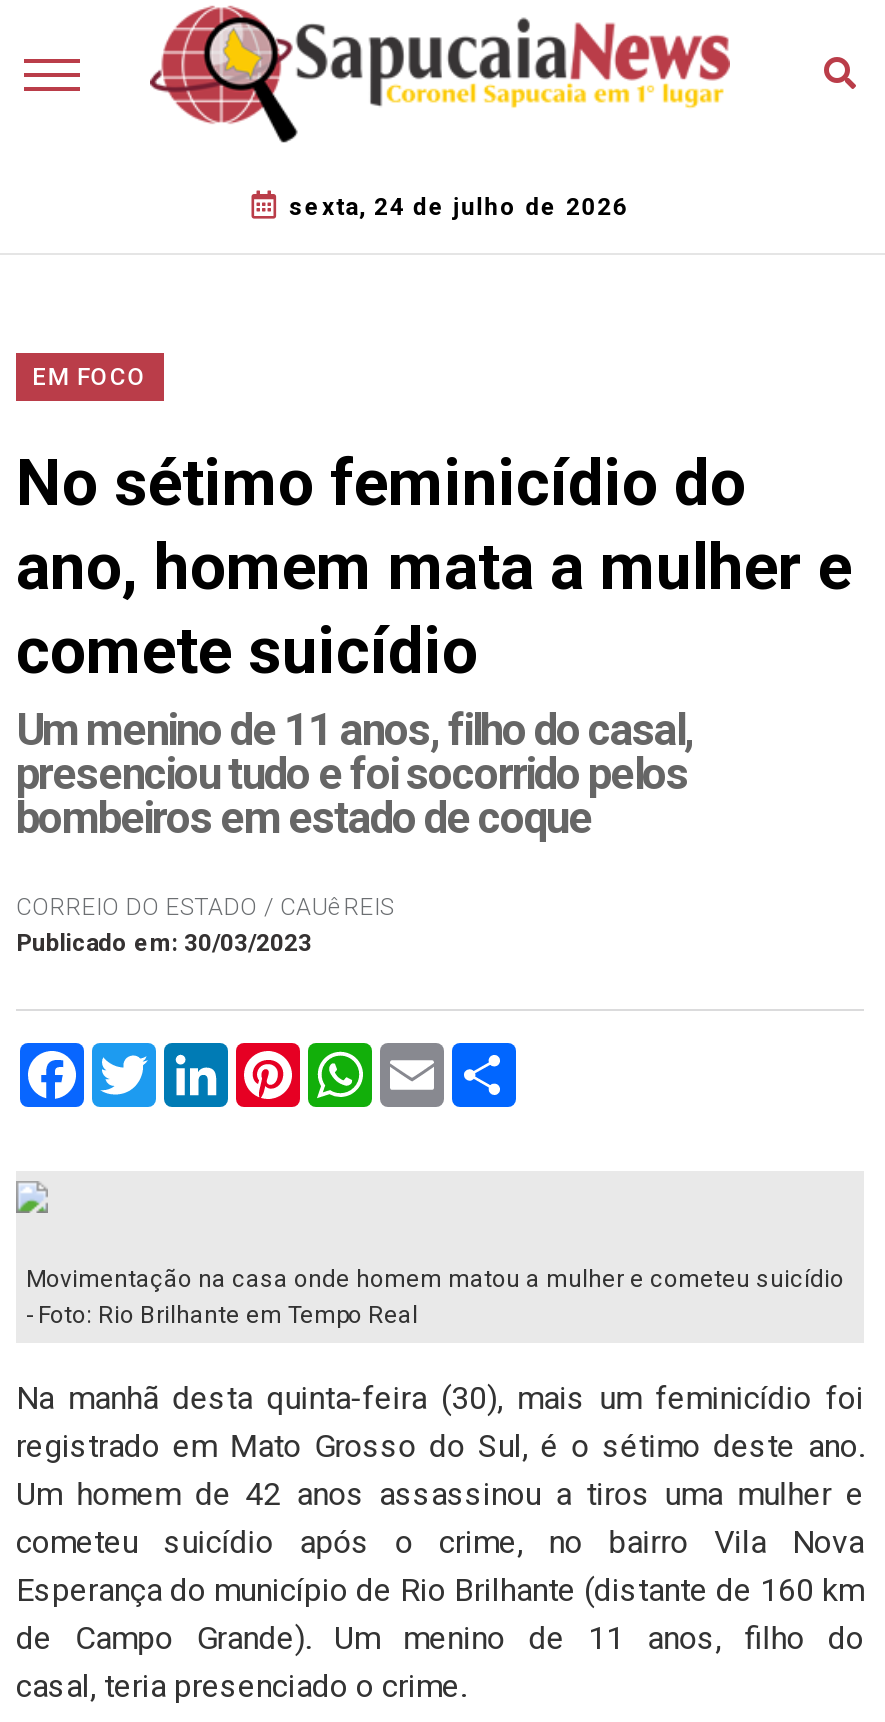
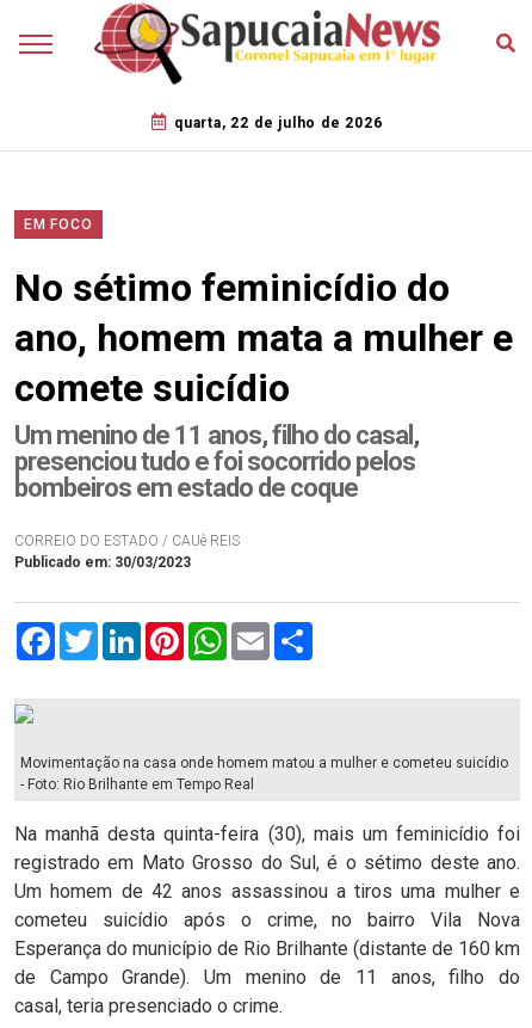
[289,193,628,221] sexta, 24 de julho de 2026 -> [174,115,382,131] quarta, 22 de julho de 2026

